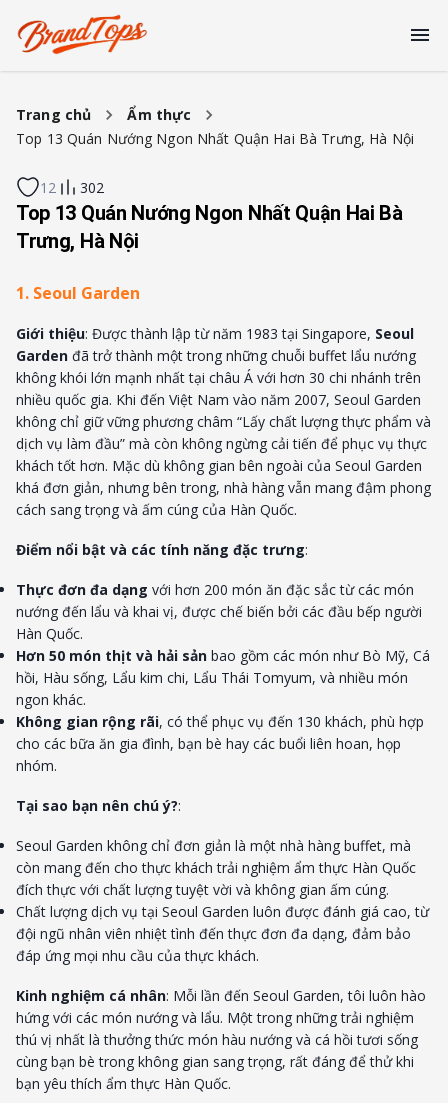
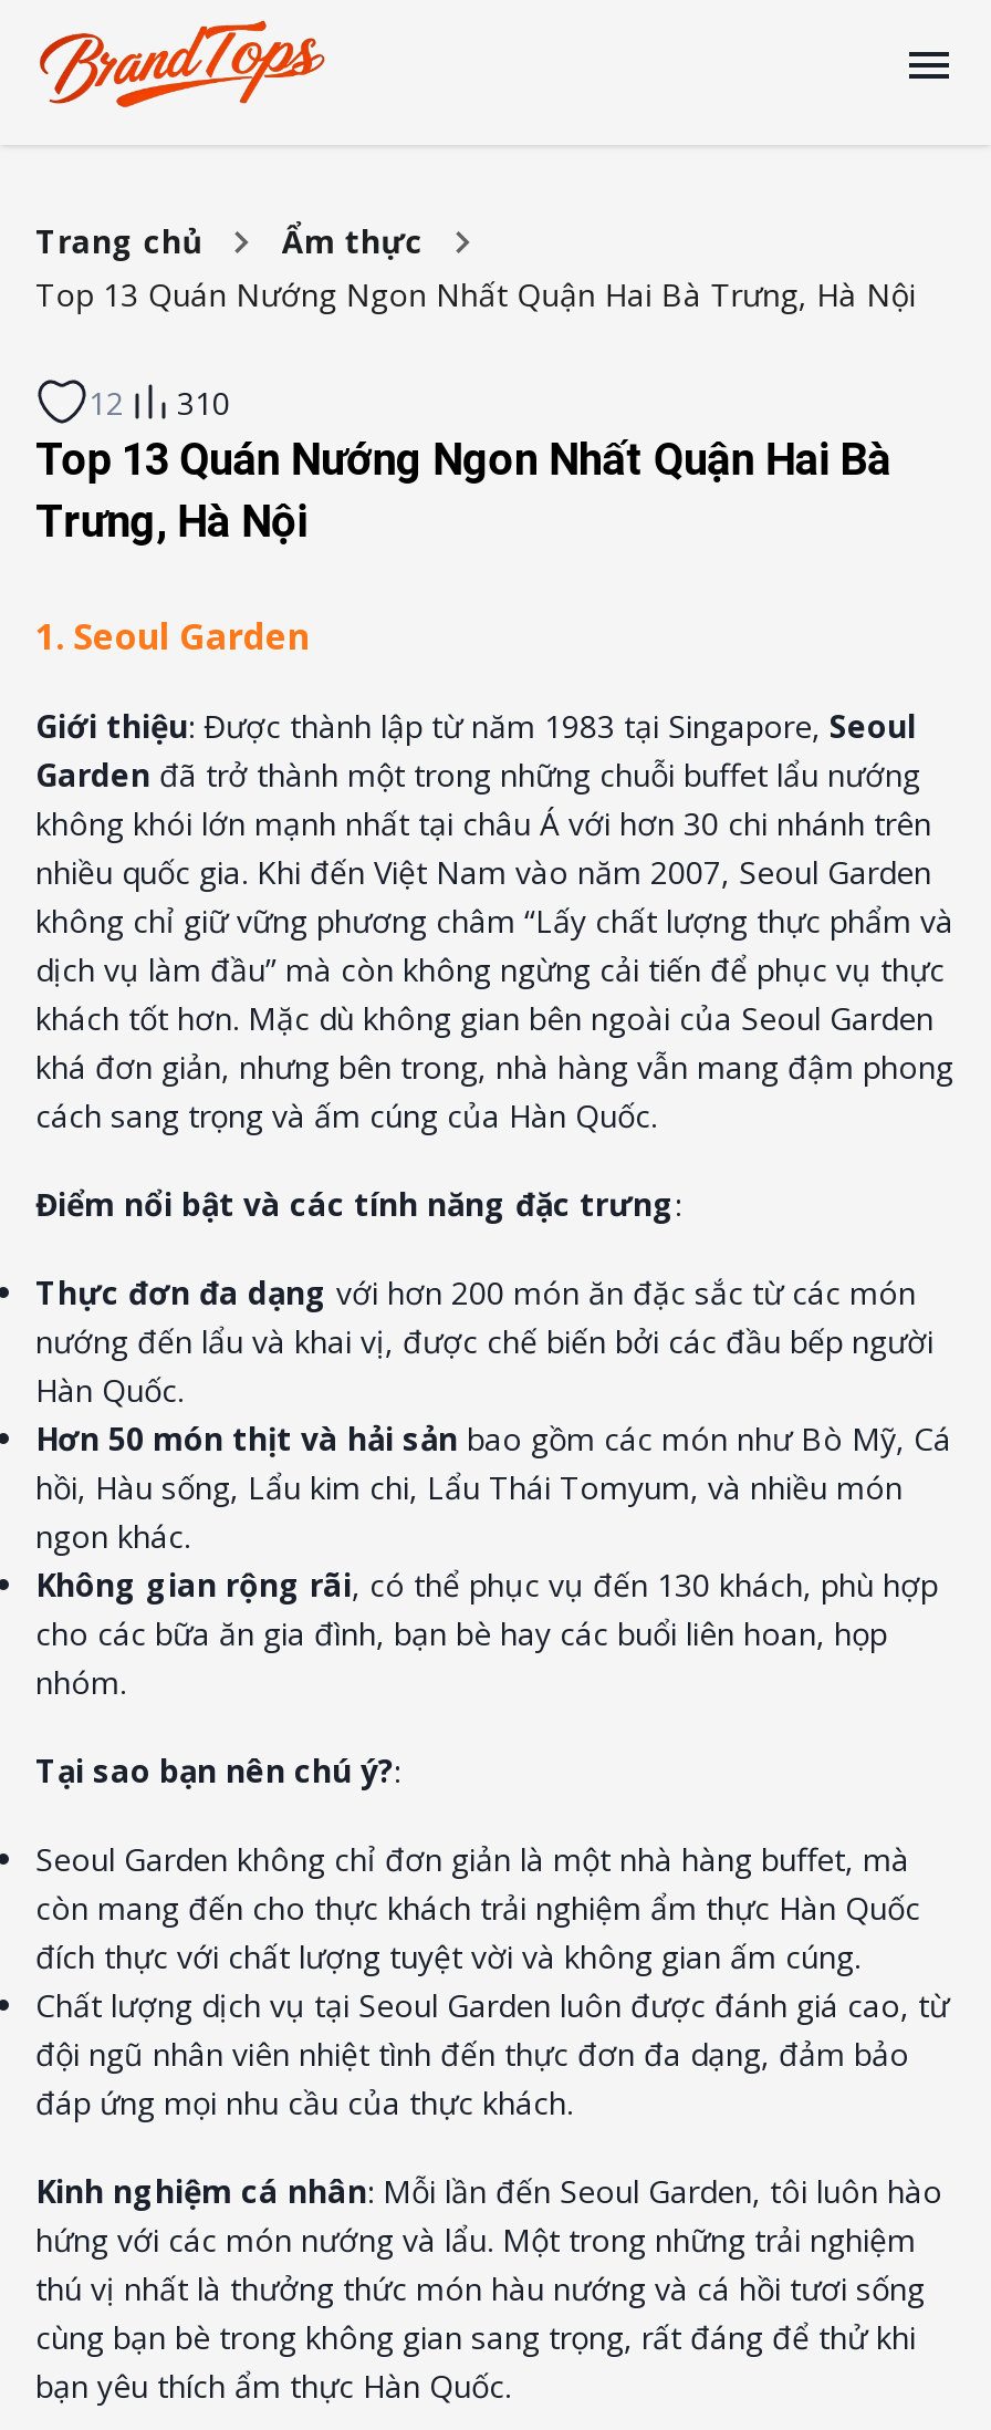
[40,177,104,196] 12 302 -> [88,381,230,423] 12 310

